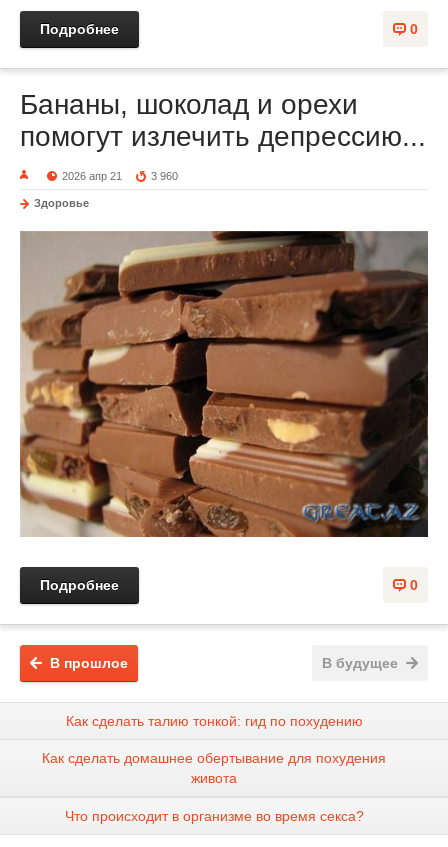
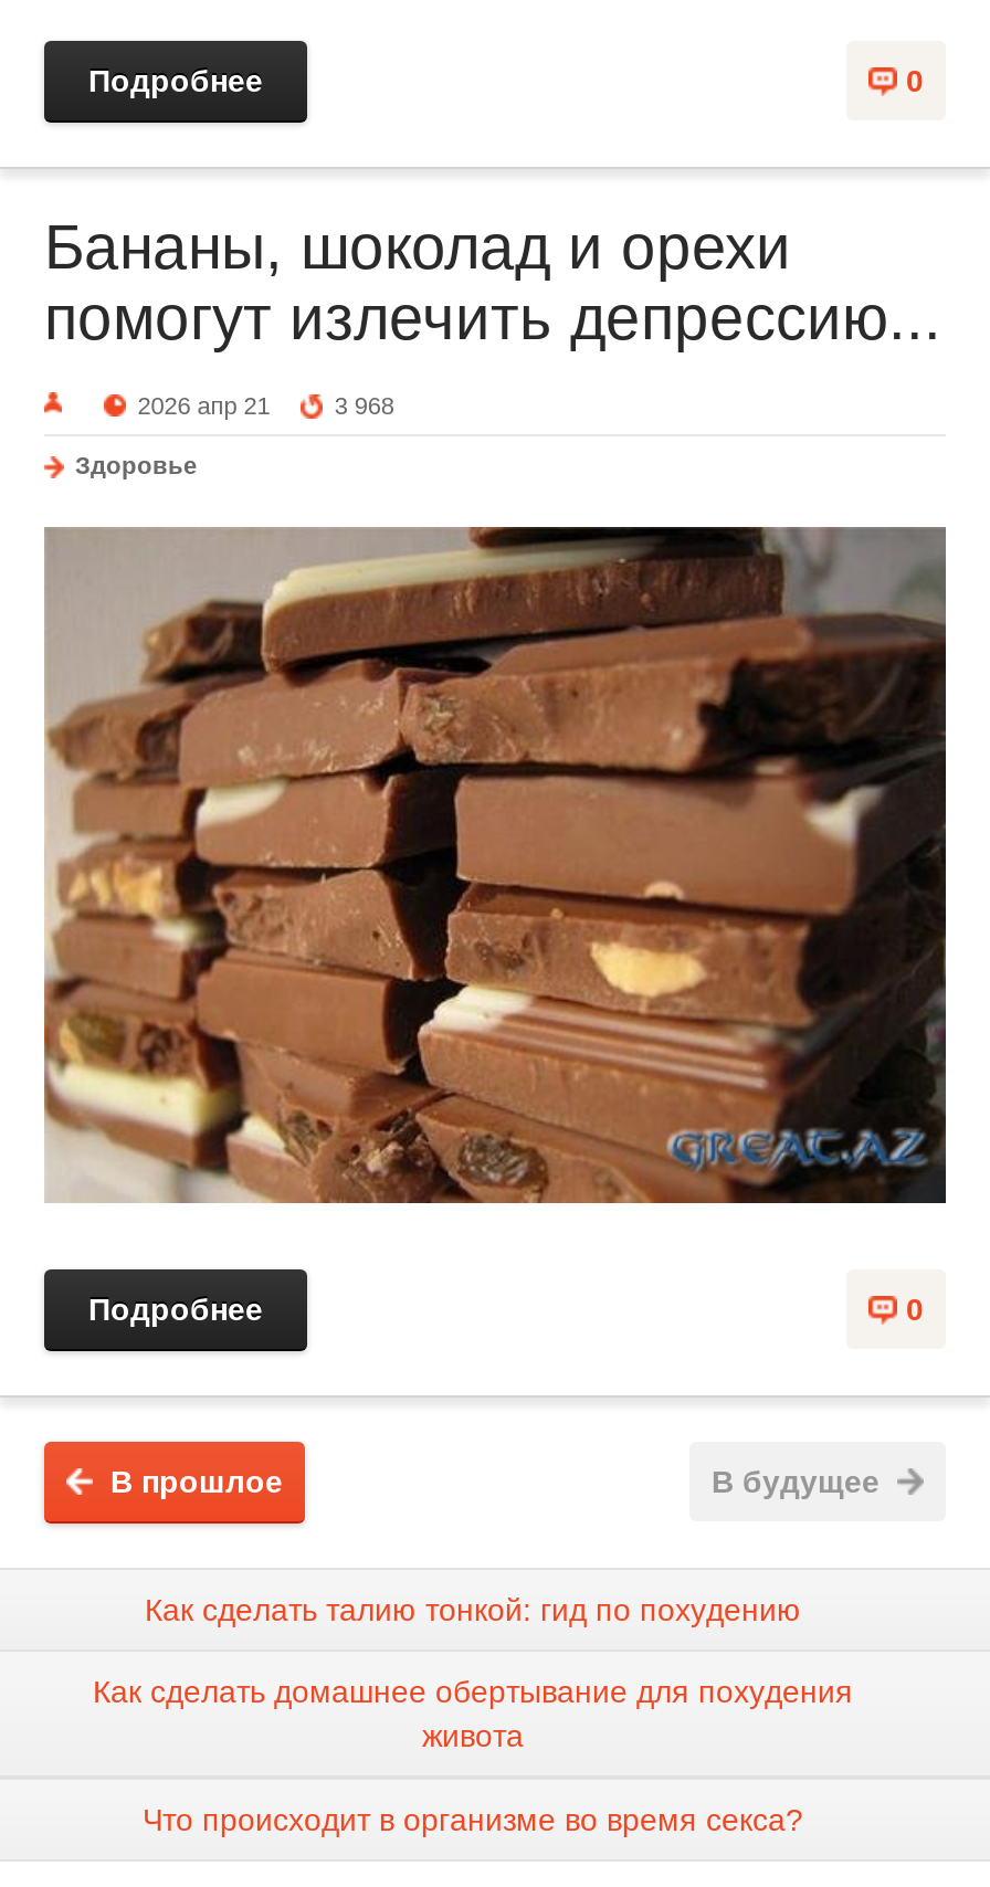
[151,169,178,181] 3 960 -> [335,391,394,418] 3 968

